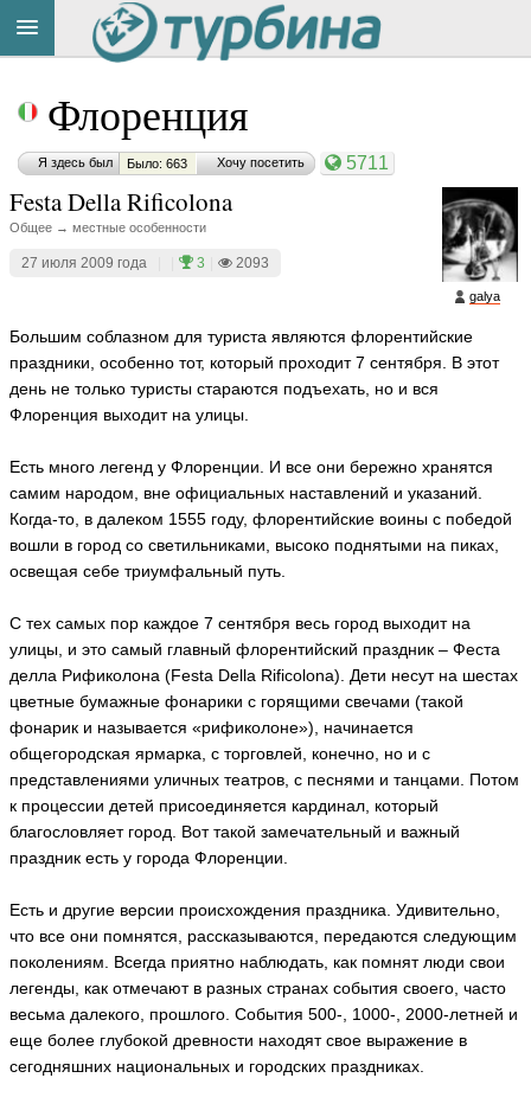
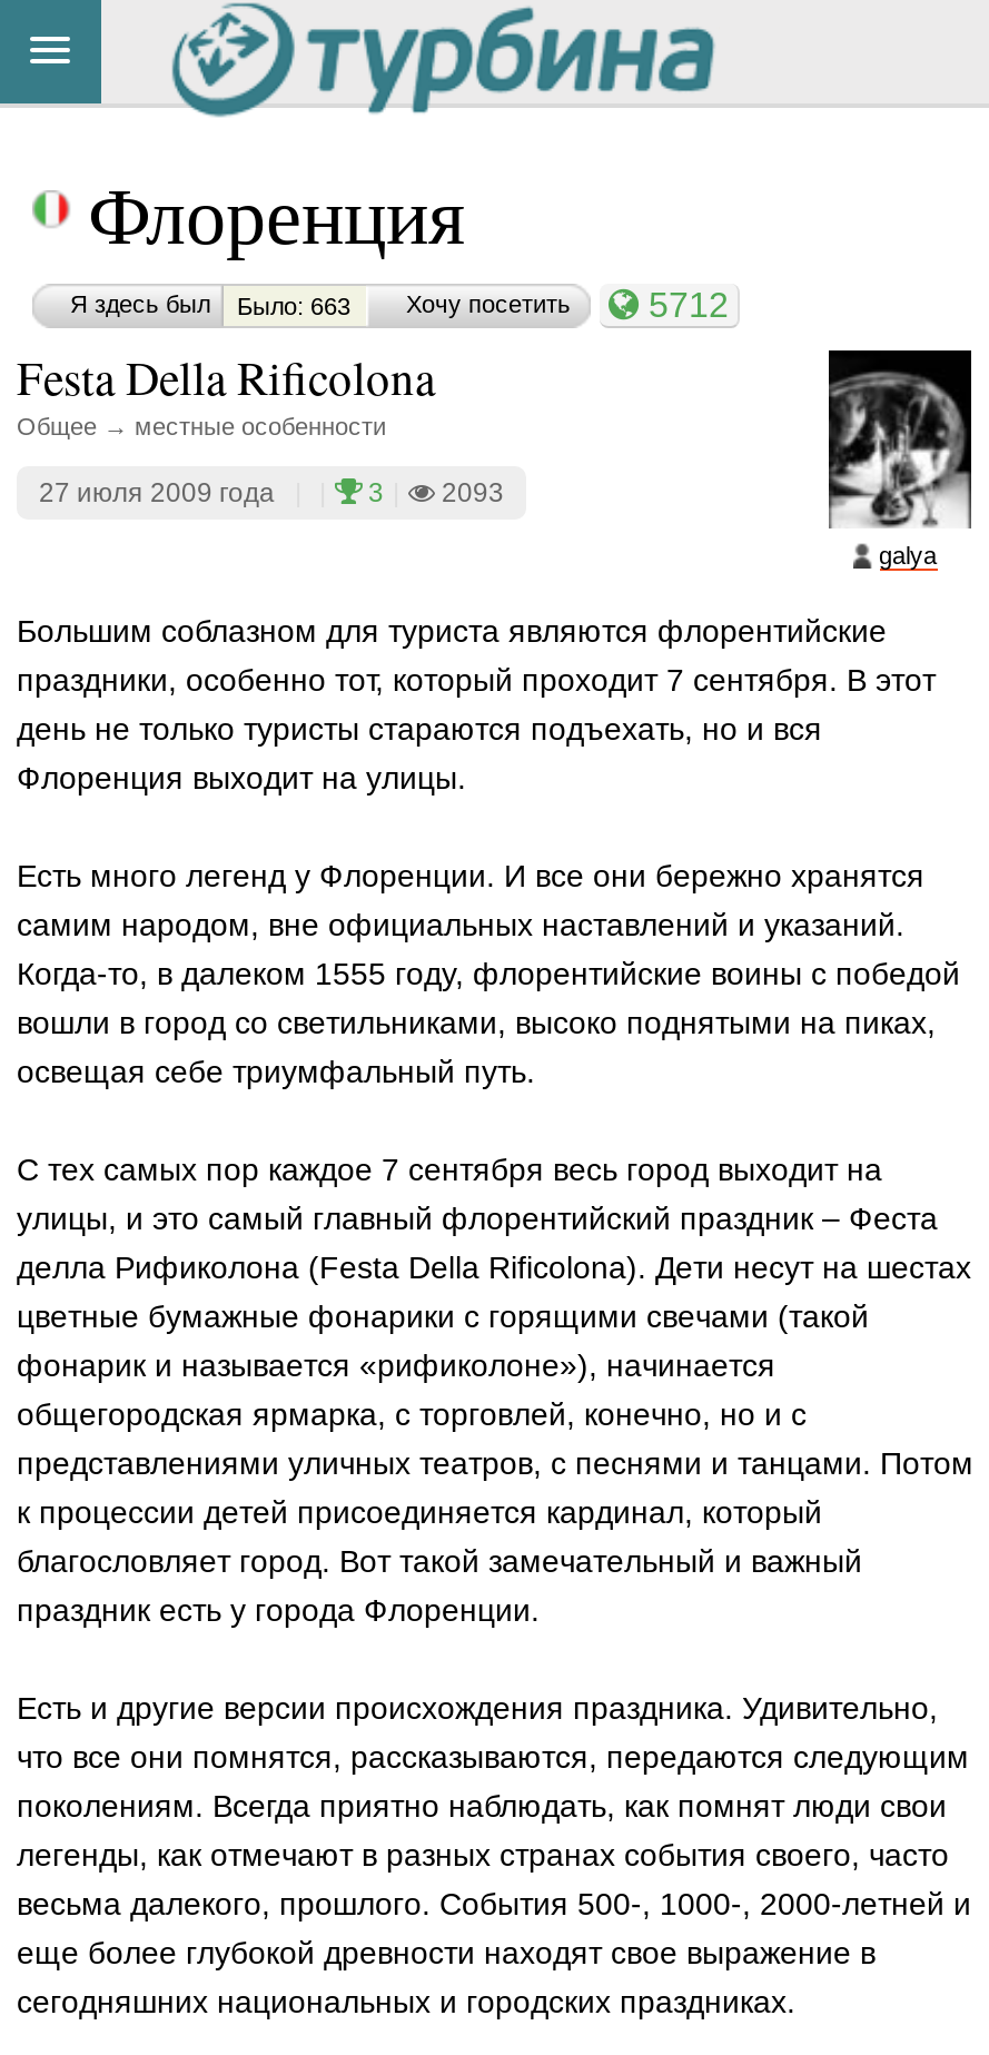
[346,153,389,173] 5711 -> [649,286,729,324] 5712

